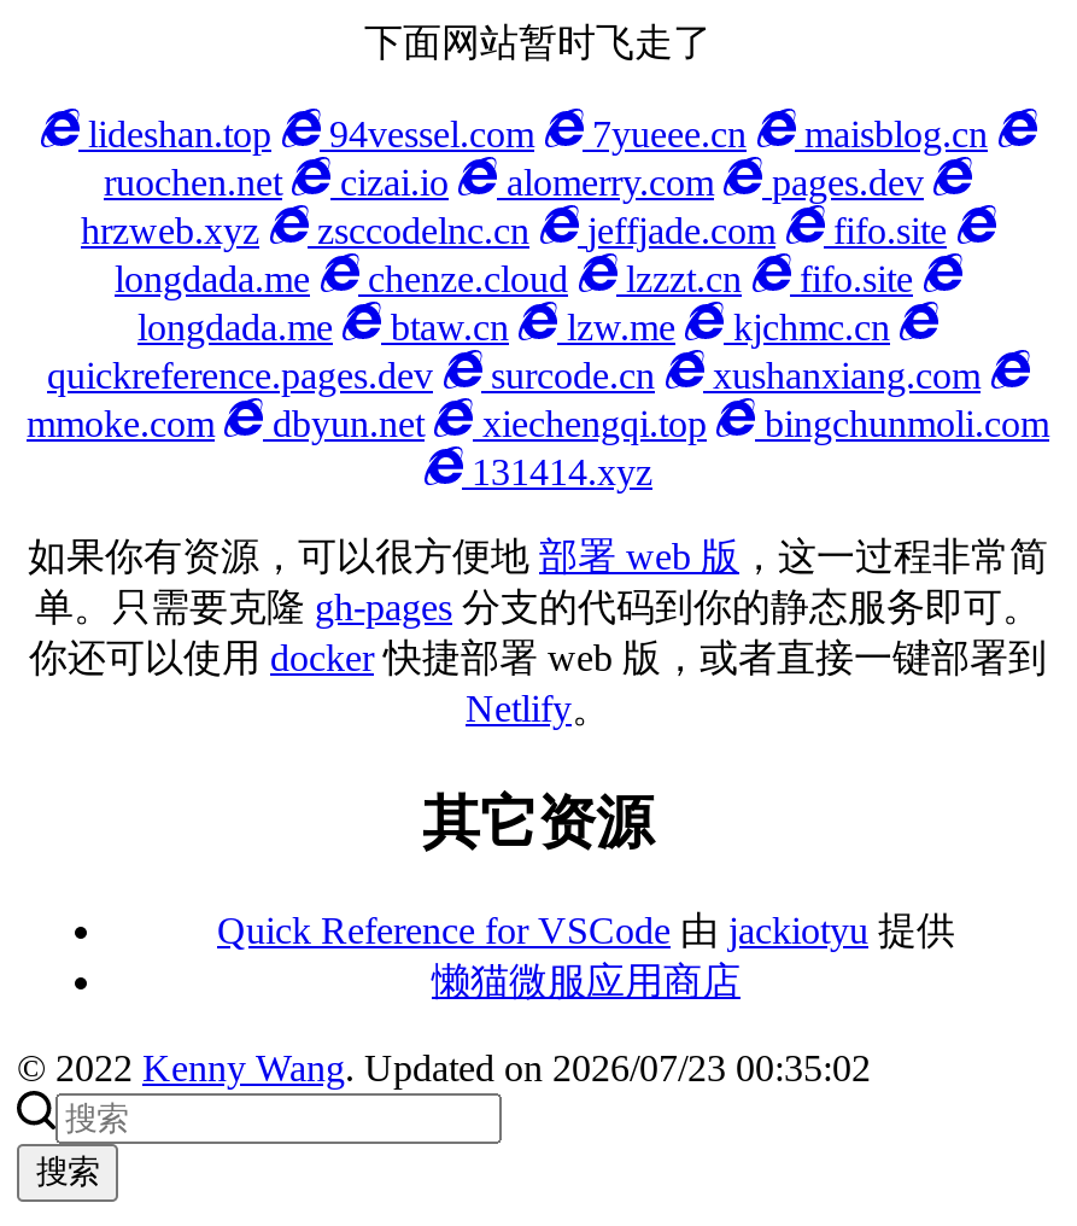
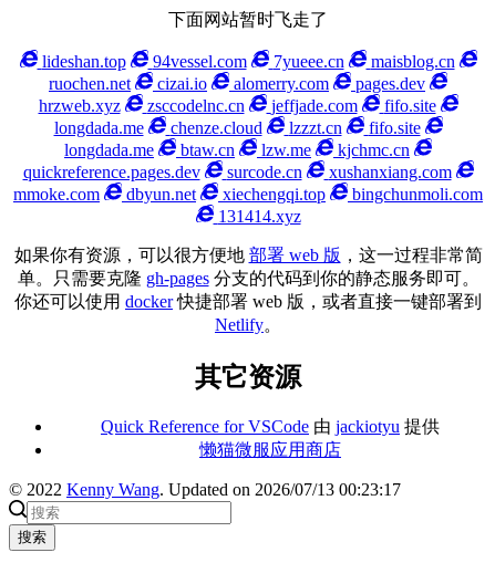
[17,1048,871,1089] © 2022 Kenny Wang. Updated on 2026/07/23 00:35:02 -> [9,480,401,499] © 2022 Kenny Wang. Updated on 2026/07/13 00:23:17

